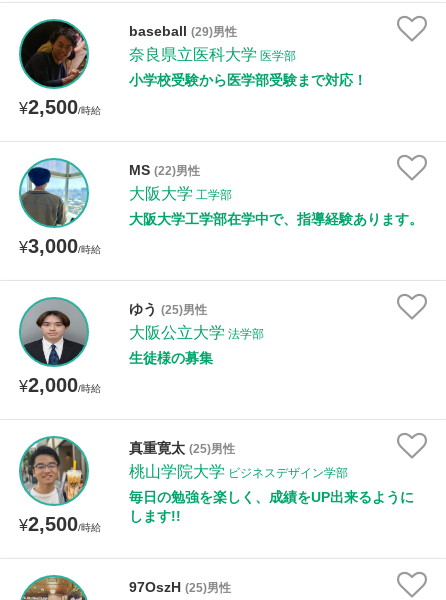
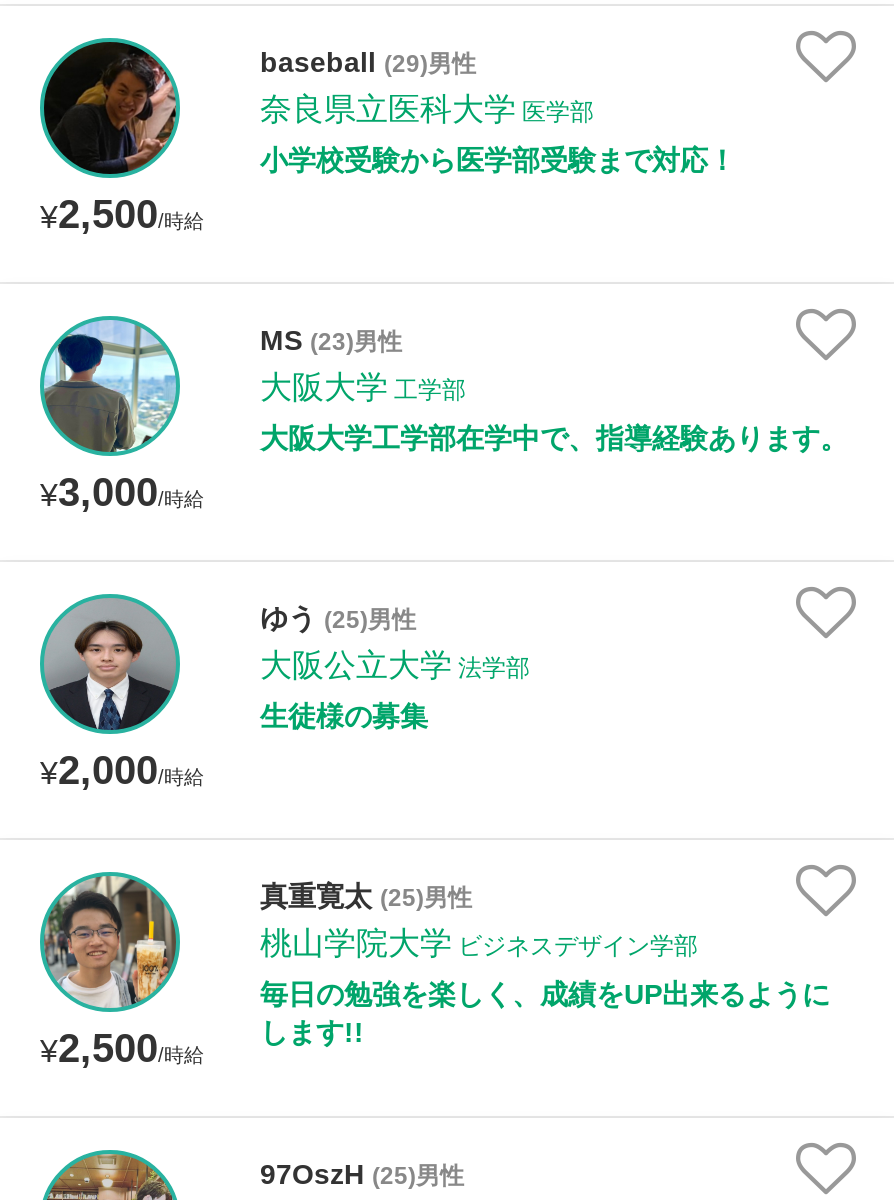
[129,162,200,178] MS (22)男性 -> [260,324,402,356] MS (23)男性

